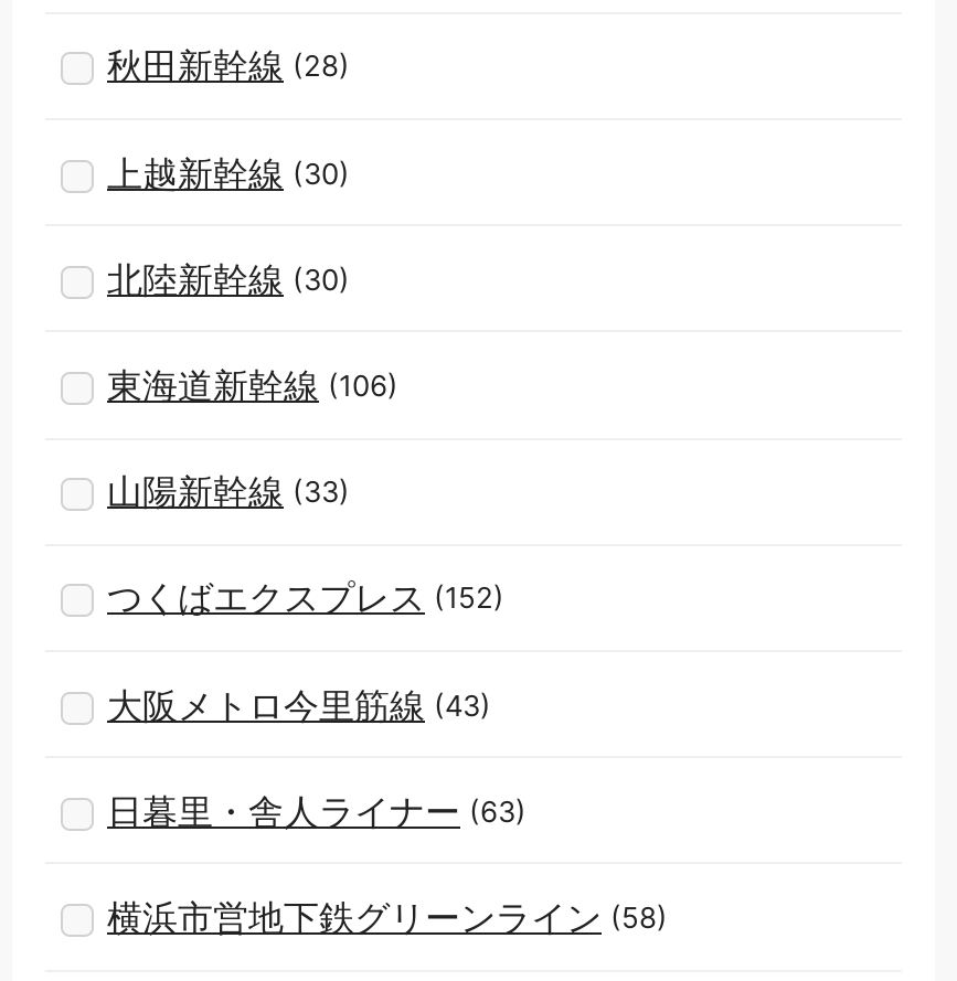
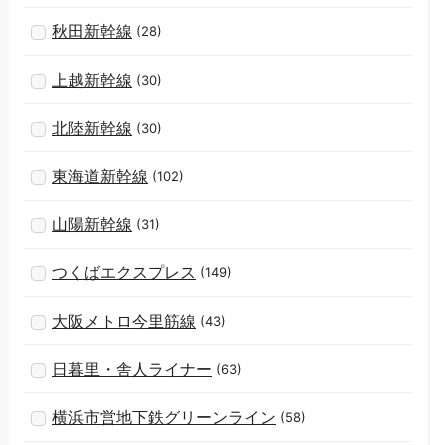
[107,363,398,407] 東海道新幹線(106) -> [52,166,184,186] 東海道新幹線(102)
[107,469,350,514] 山陽新幹線(33) -> [52,214,160,234] 山陽新幹線(31)
[107,576,504,620] つくばエクスプレス(152) -> [52,262,232,282] つくばエクスプレス(149)

